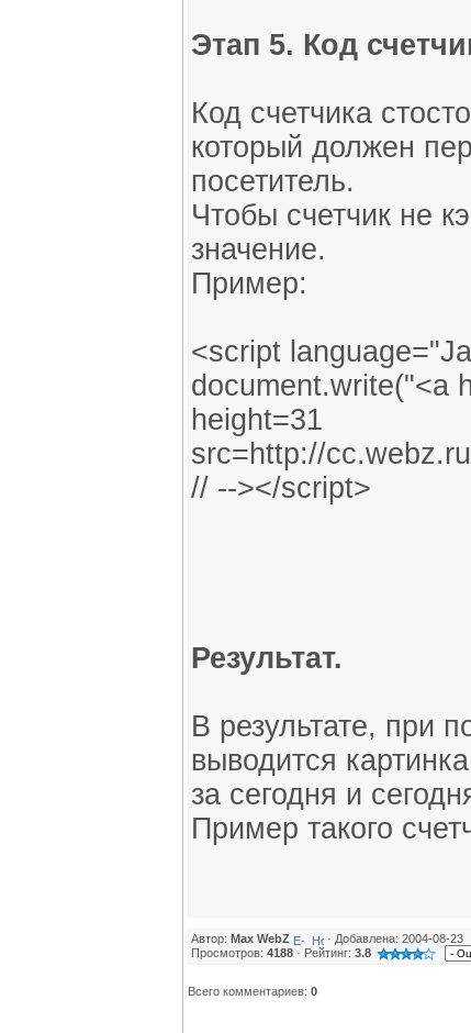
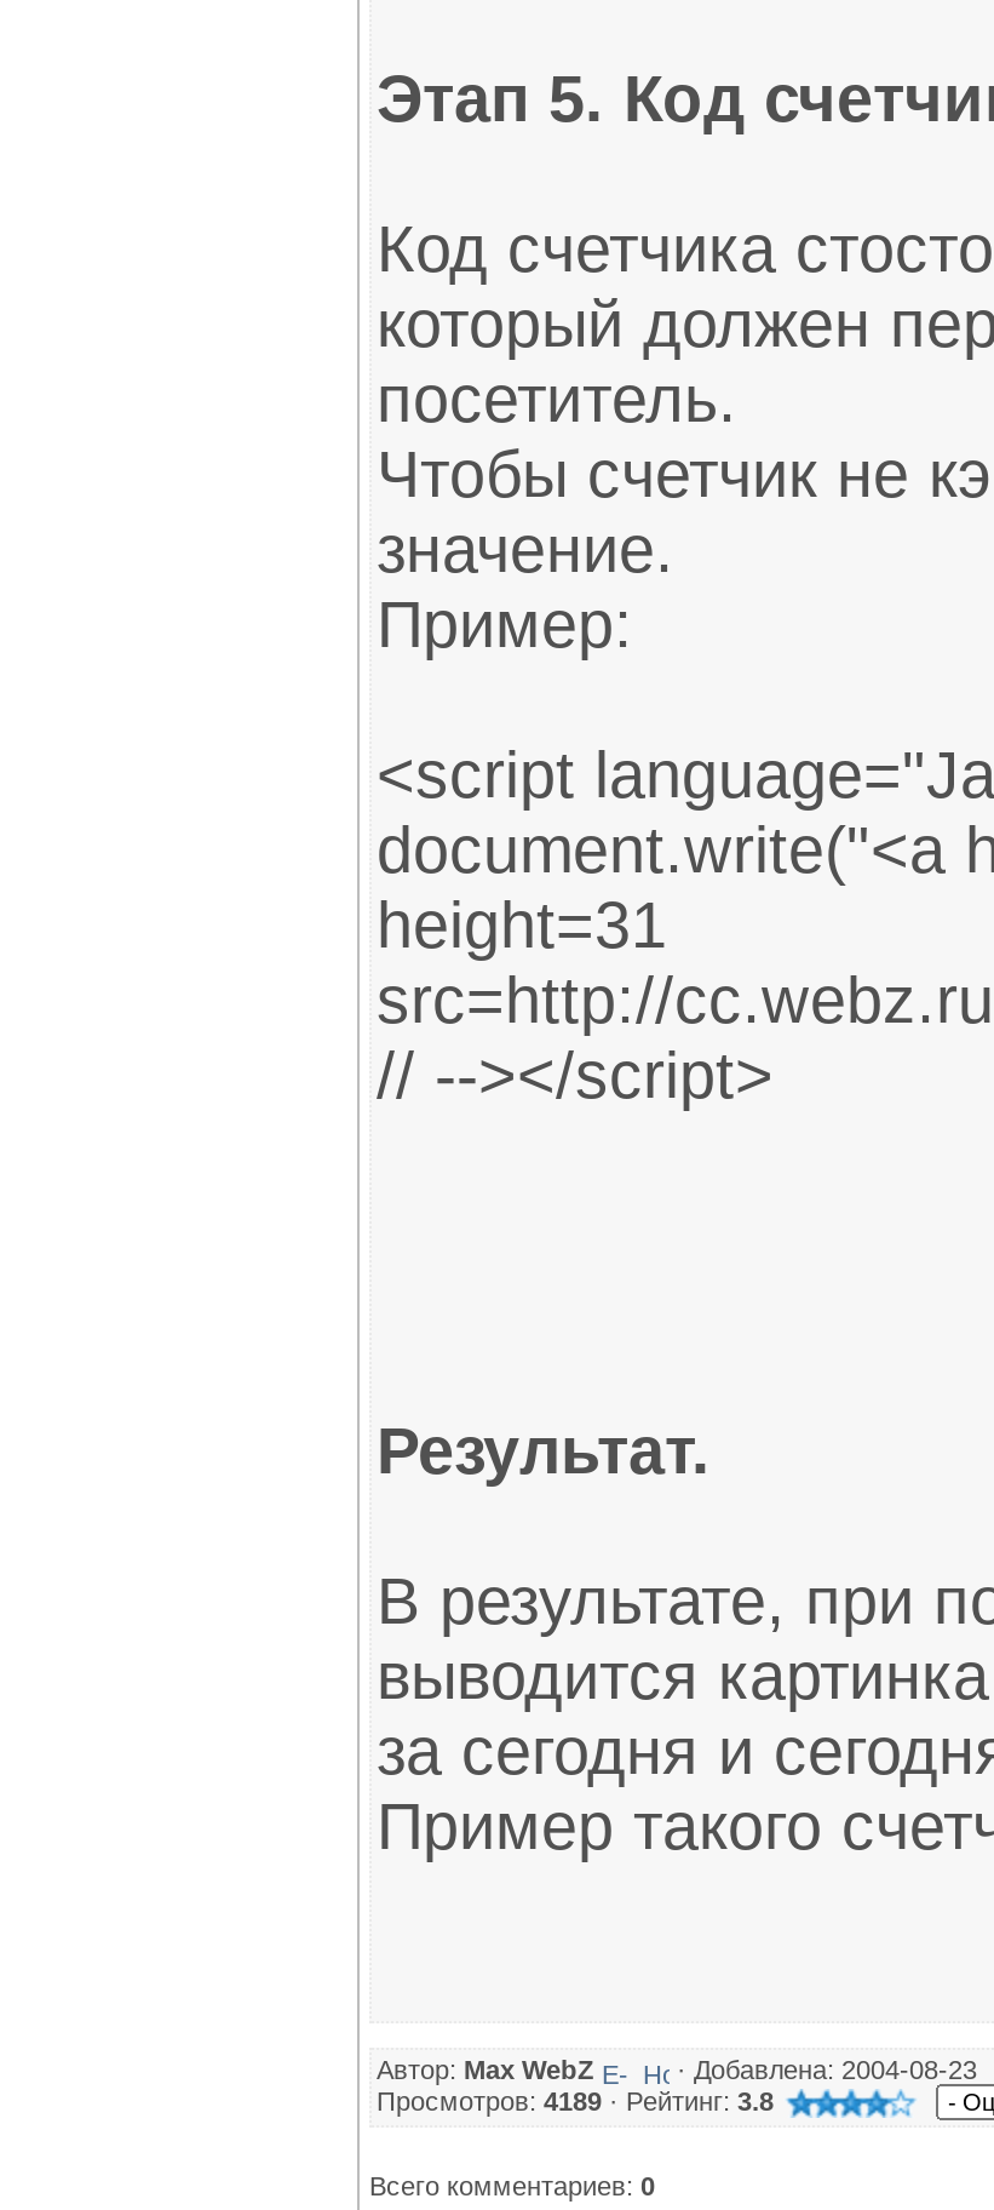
[191,946,371,959] Просмотров: 4188 · Рейтинг: 3.8 -> [377,2087,774,2116] Просмотров: 4189 · Рейтинг: 3.8

